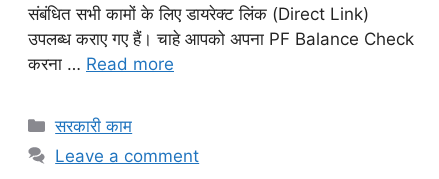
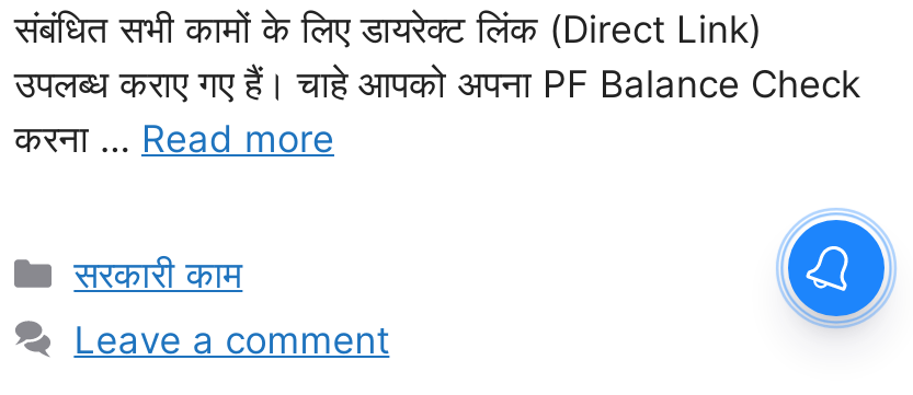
none -> [775,206,898,339] [image]

